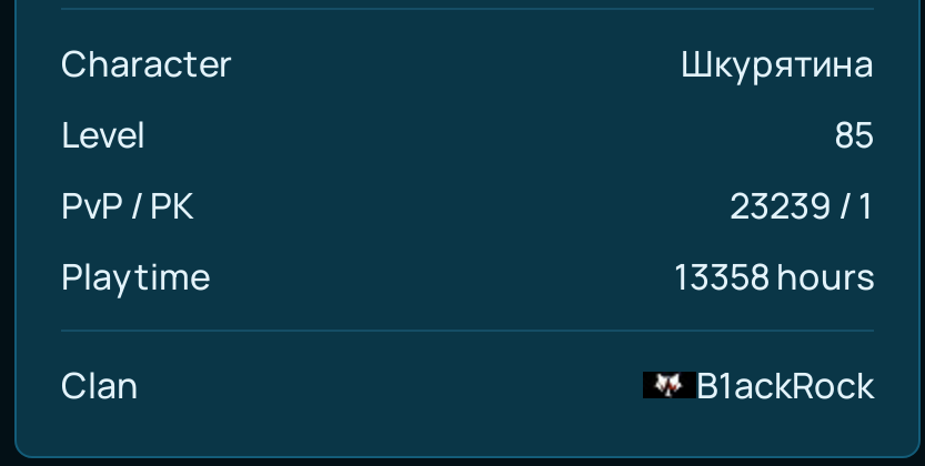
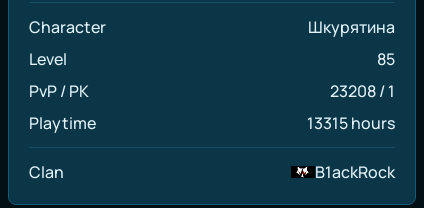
[730,181,874,230] 23239 / 1 -> [330,80,395,102] 23208 / 1
[674,252,874,301] 13358 hours -> [307,112,395,134] 13315 hours

